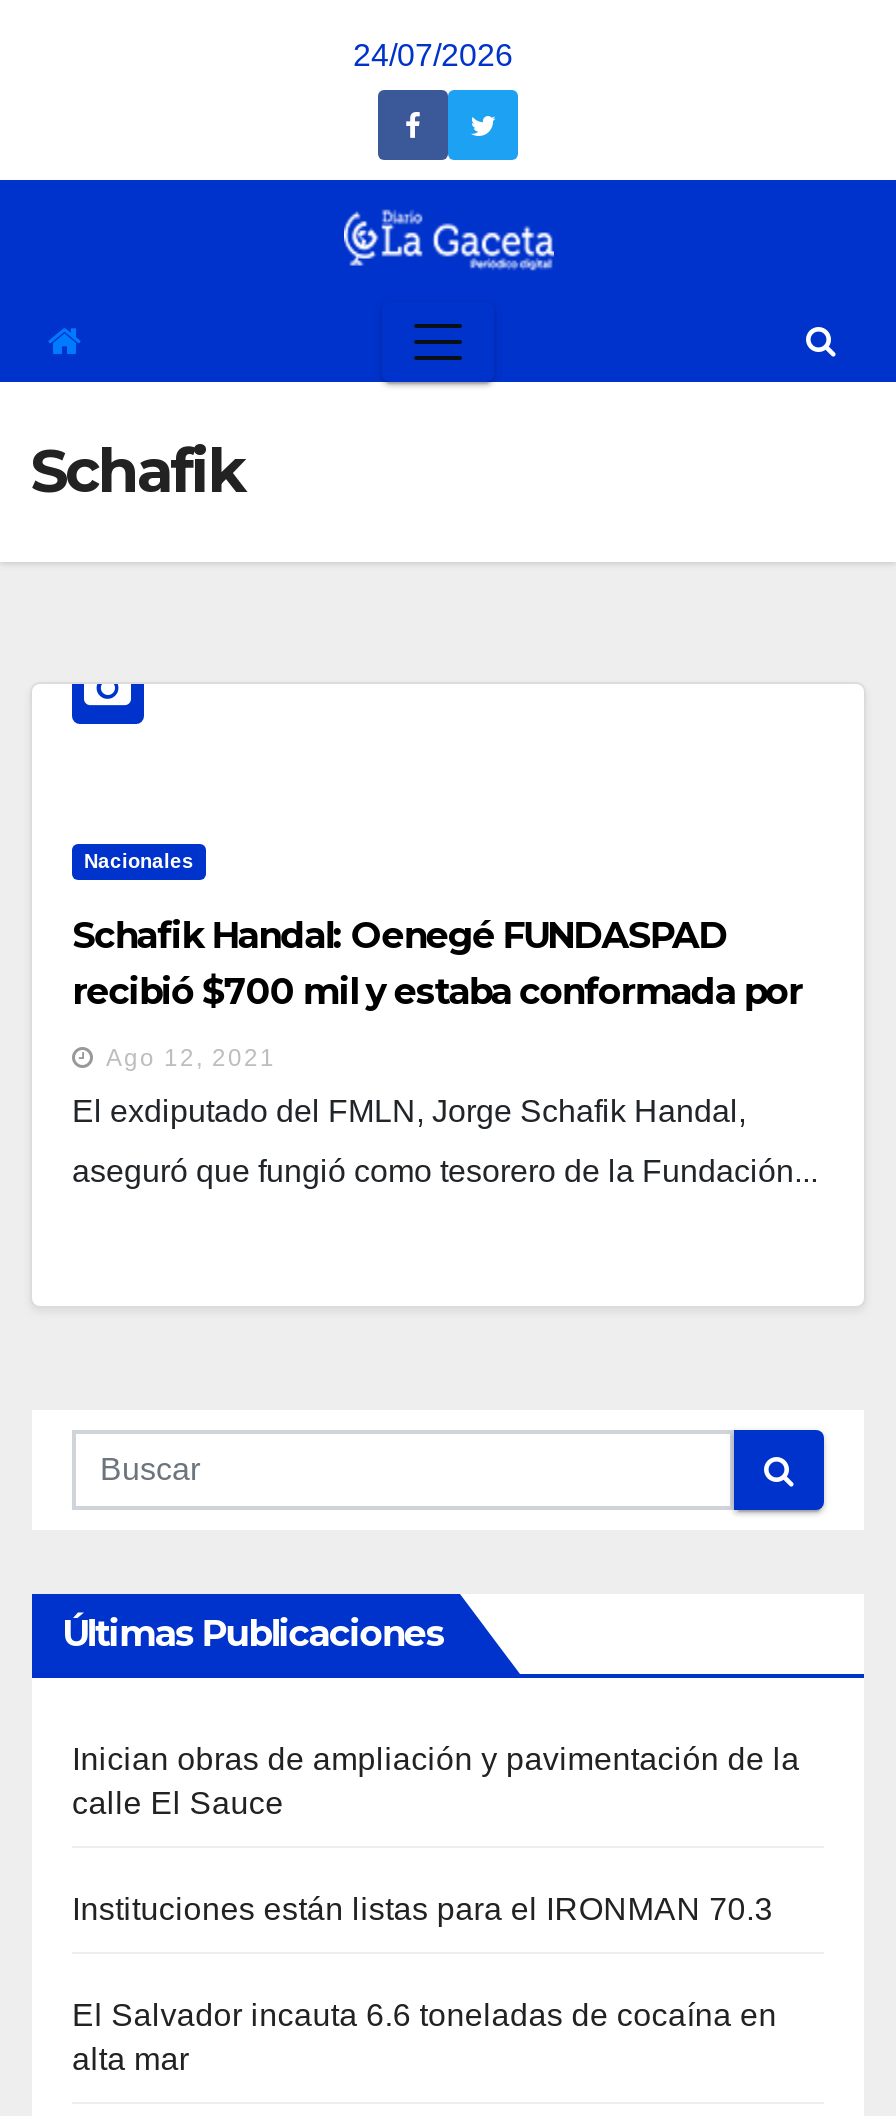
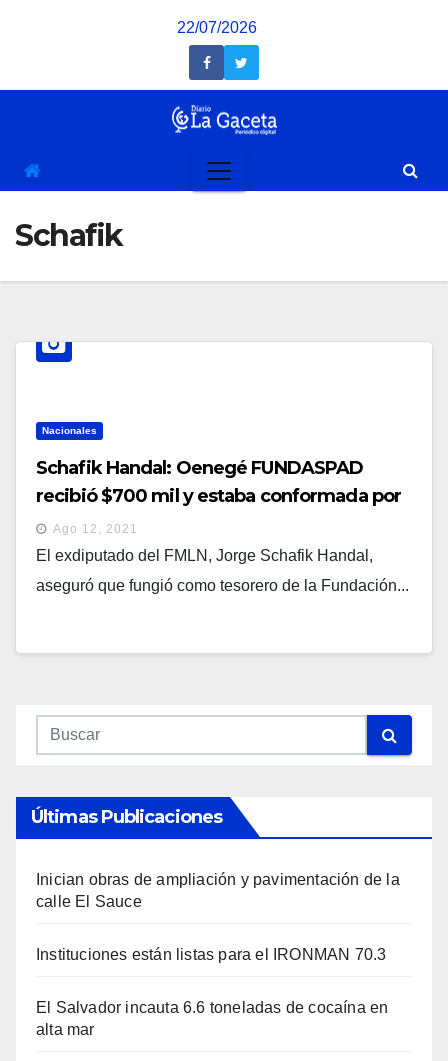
[353,38,513,72] 24/07/2026 -> [176,19,256,36] 22/07/2026

